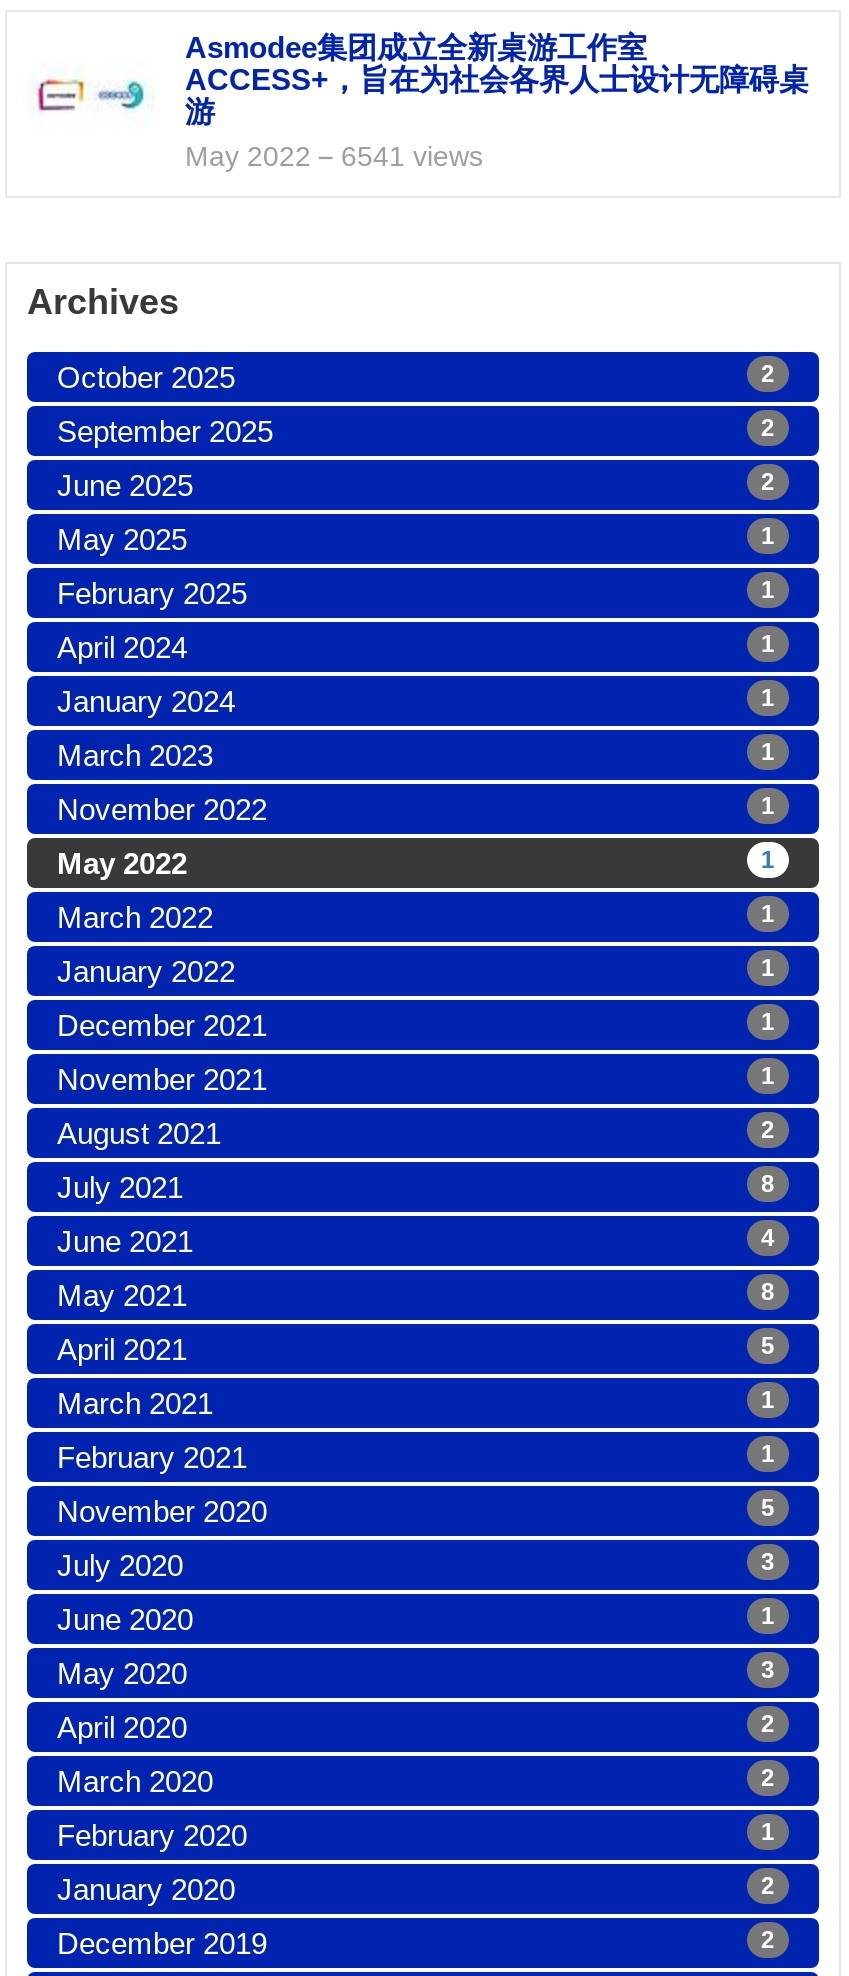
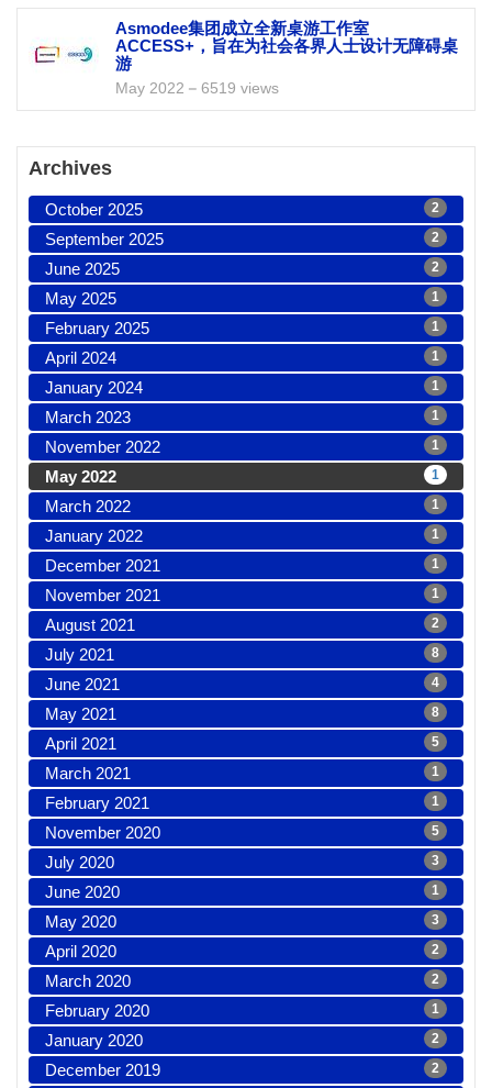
[185,140,483,172] May 2022 6541 views -> [115,79,279,97] May 2022 6519 views

